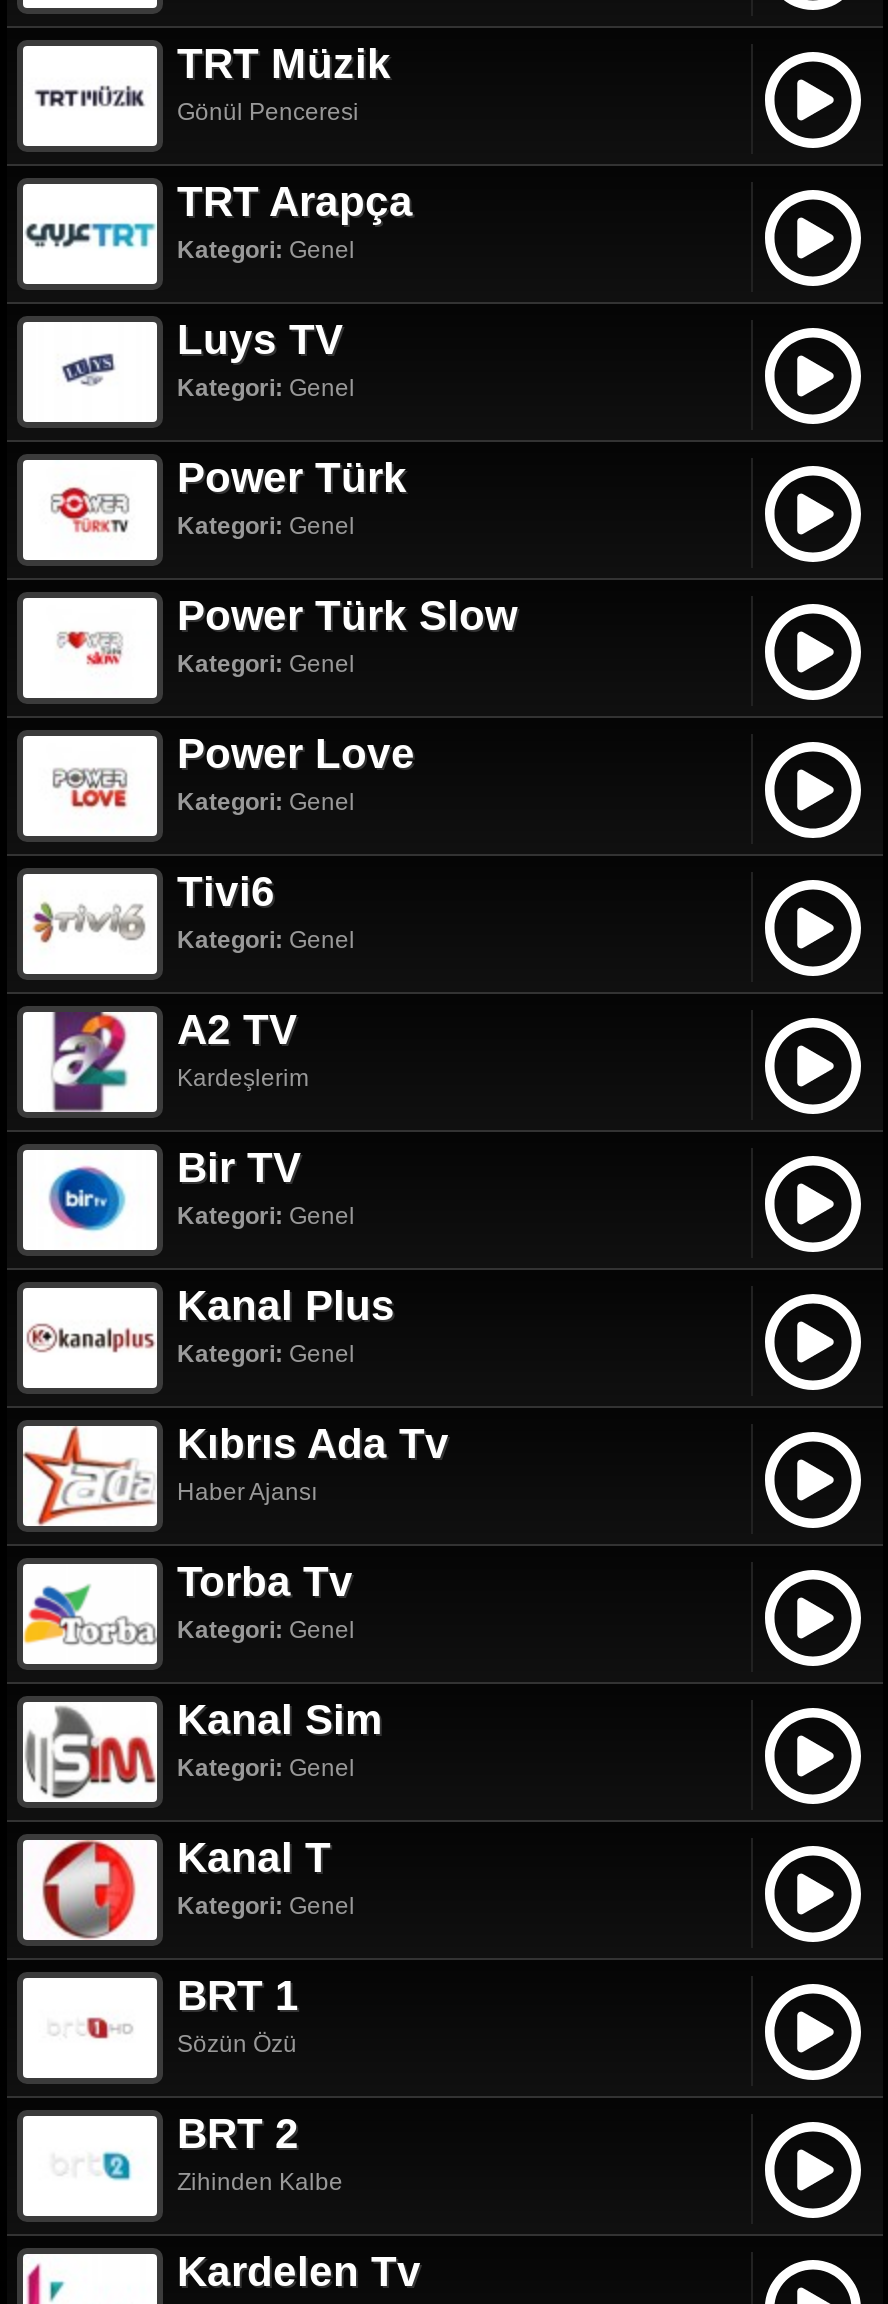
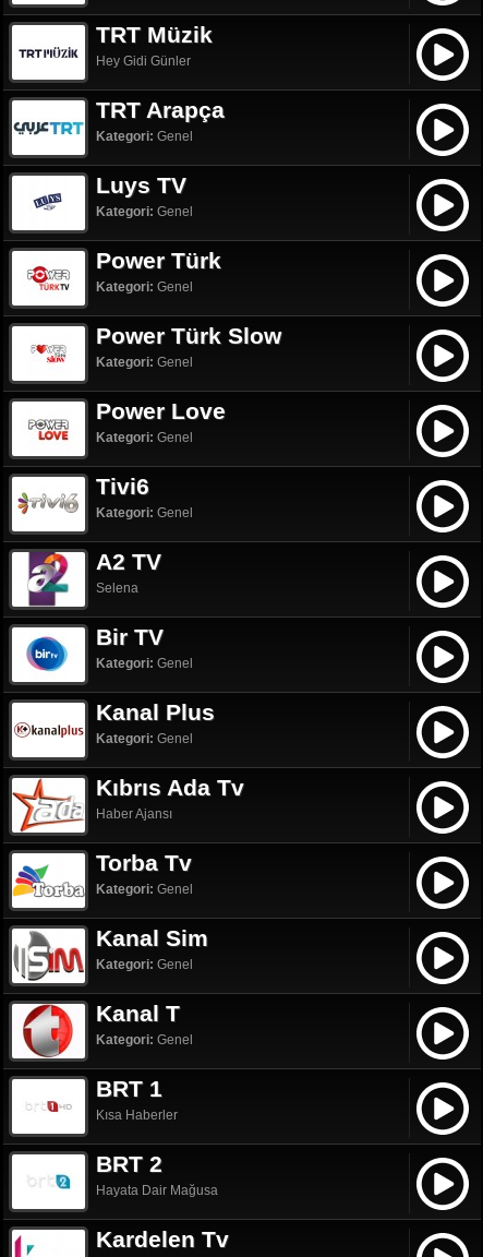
[177,98,359,126] Gönül Penceresi -> [96,53,191,69] Hey Gidi Günler
[177,1064,309,1092] Kardeşlerim -> [96,580,138,596] Selena
[177,2030,297,2058] Sözün Özü -> [96,1108,178,1123] Kısa Haberler
[177,2168,343,2196] Zihinden Kalbe -> [96,1183,218,1198] Hayata Dair Mağusa

